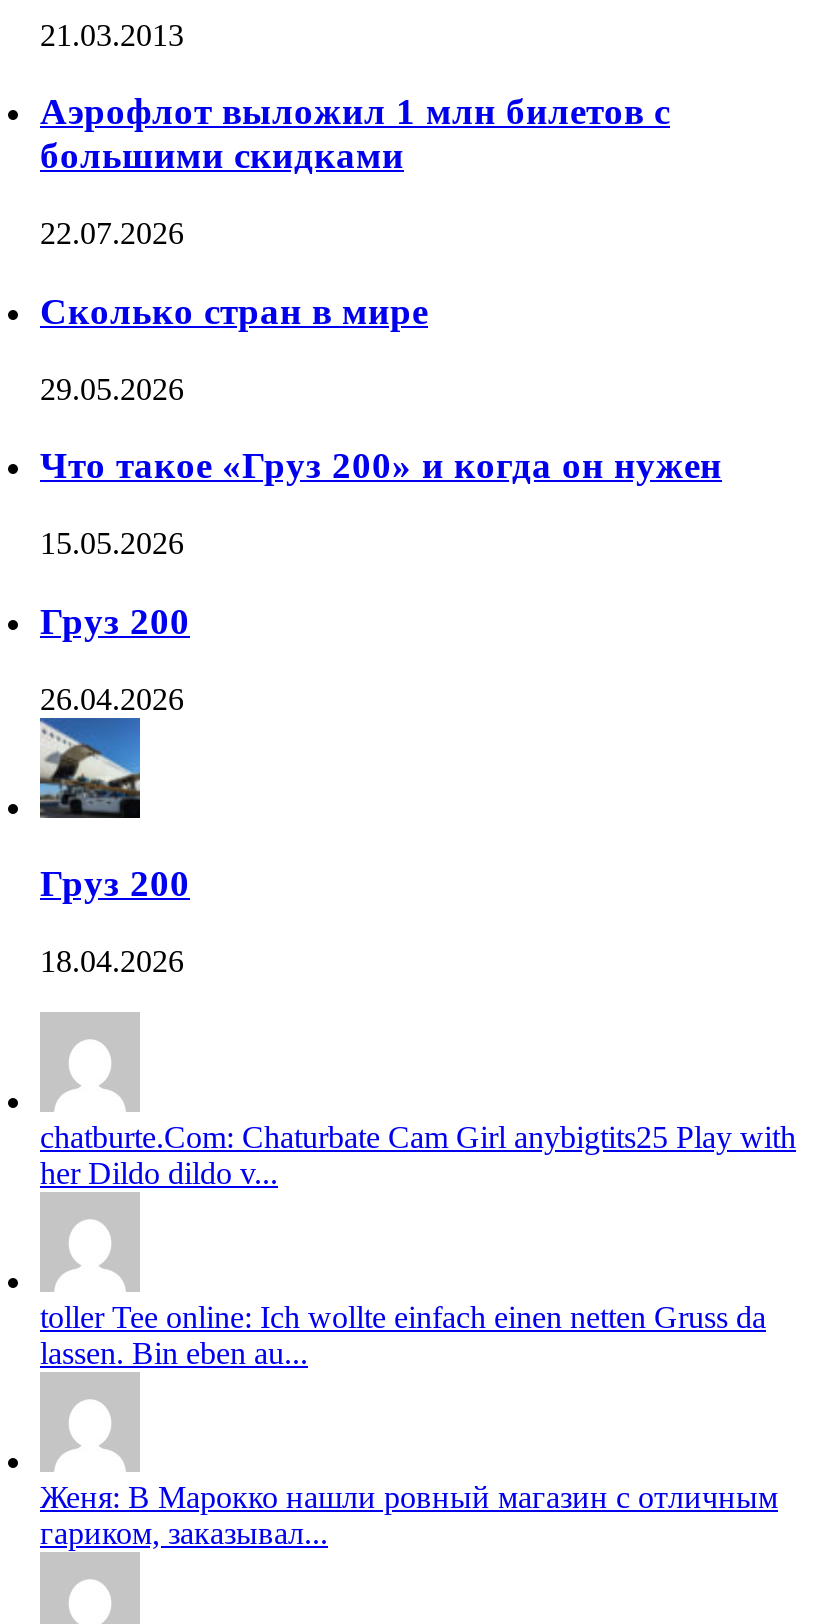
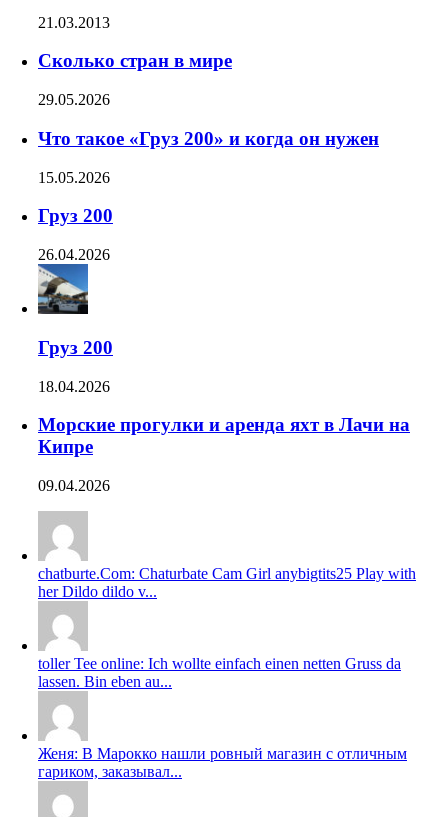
[40,91,670,250] Аэрофлот выложил 1 млн билетов с | большими скидками | 22.07.2026 -> none
moved [36,290,722,978] -> [36,50,379,394]: [image] | Сколько стран в мире | 29.05.2026 | ... | Груз 200 | 18.04.2026
none -> [38,414,410,494] Морские прогулки и аренда яхт в Лачи на | Кипре | 09.04.2026

